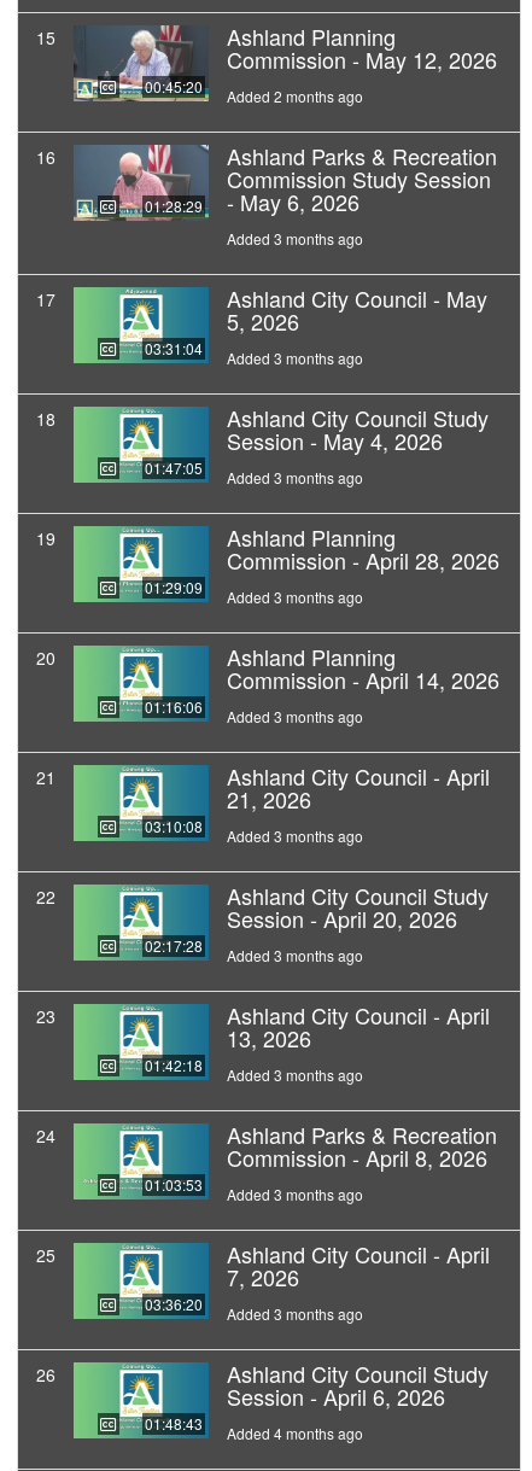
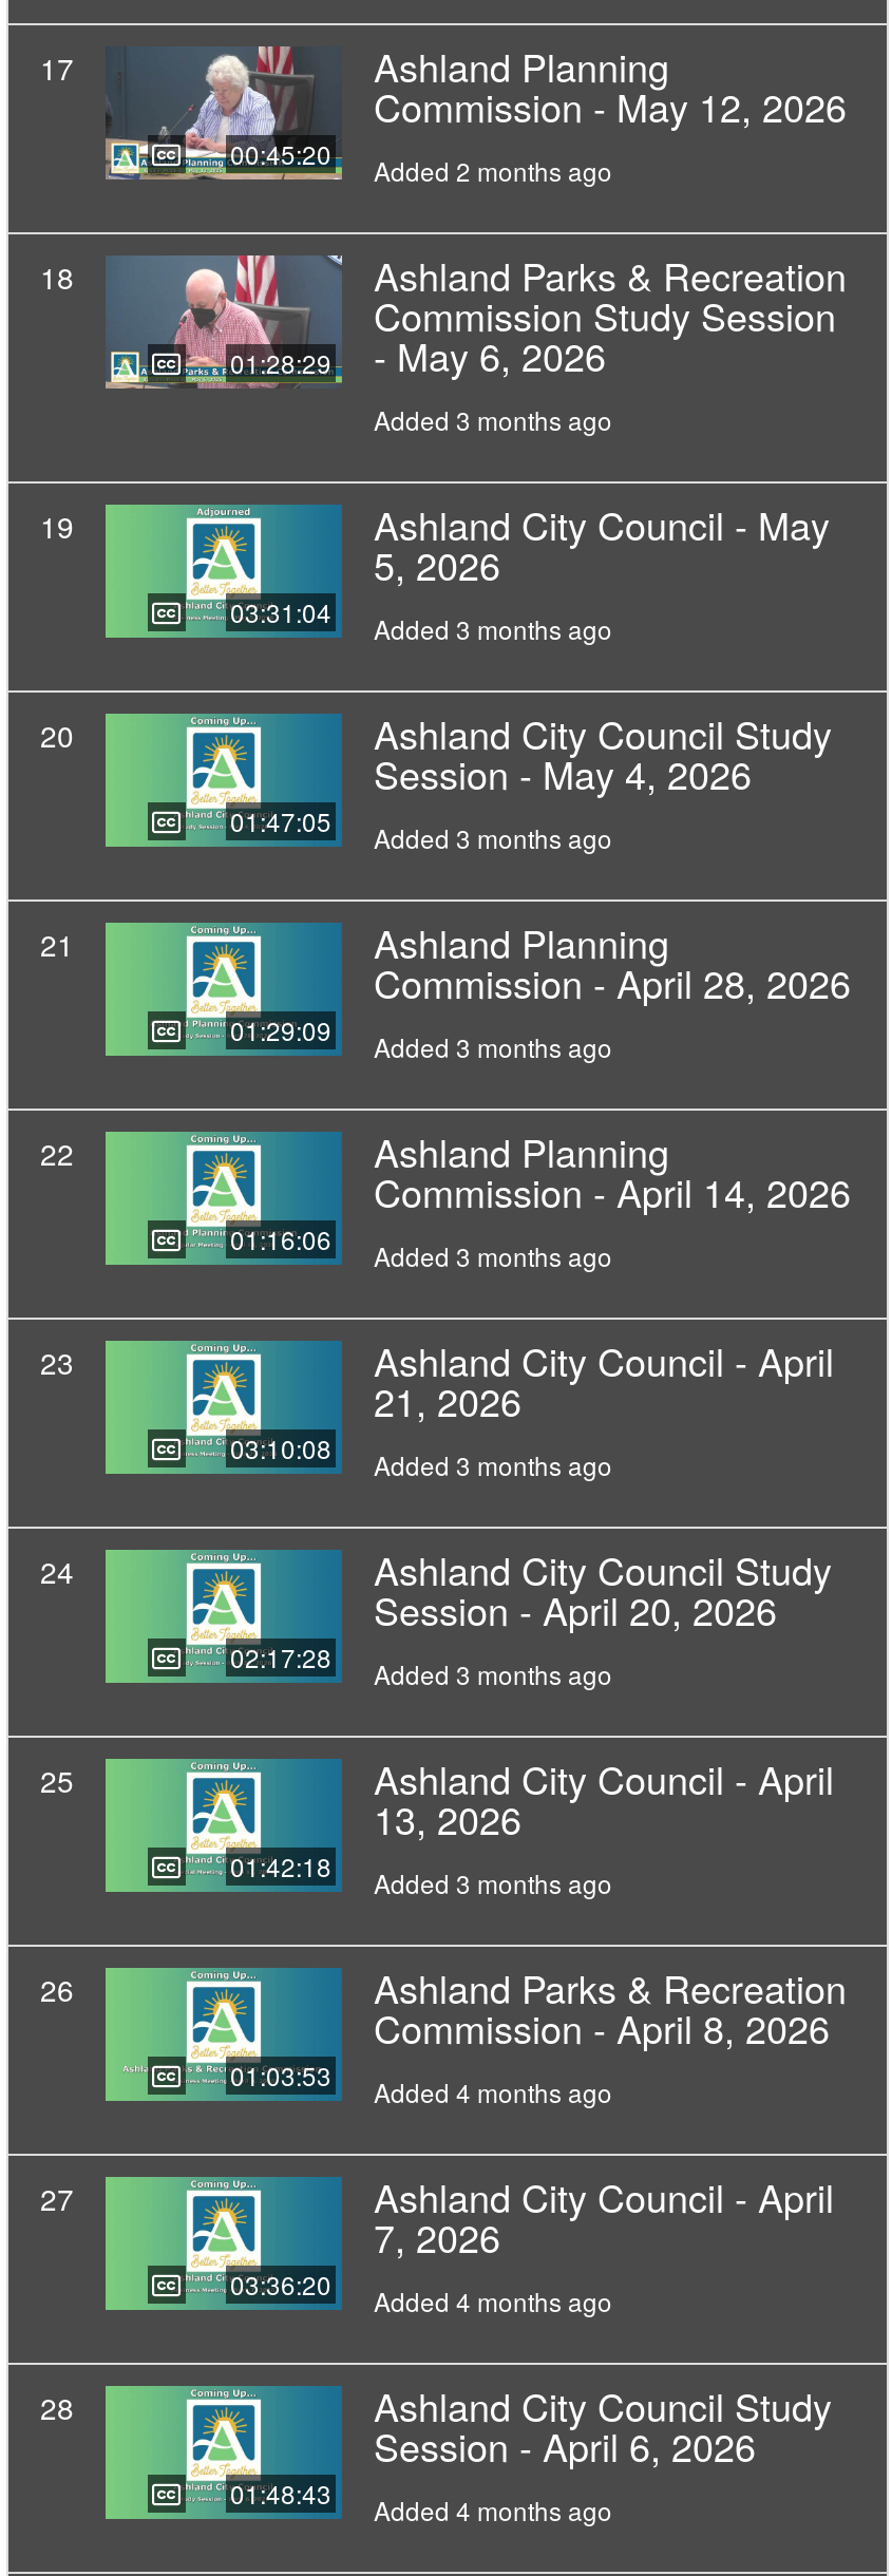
[36,26,55,50] 15 -> [40,48,74,90] 17
[36,145,55,170] 16 -> [40,257,74,299] 18
[36,288,55,312] 17 -> [40,506,74,548] 19
[36,407,55,431] 18 -> [40,715,74,757] 20
[36,527,55,551] 19 -> [40,924,74,966] 21
[36,646,55,670] 20 -> [40,1133,74,1175] 22
[36,766,55,790] 21 -> [40,1342,74,1384] 23
[36,885,55,909] 22 -> [40,1551,74,1593] 24
[36,1005,55,1029] 23 -> [40,1760,74,1802] 25
[36,1124,55,1148] 24 -> [40,1969,74,2011] 26
[227,1184,363,1205] Added 3 months ago -> [374,2075,612,2110] Added 4 months ago
[36,1244,55,1268] 25 -> [40,2178,74,2220] 27
[227,1304,363,1324] Added 3 months ago -> [374,2284,612,2319] Added 4 months ago
[36,1363,55,1387] 26 -> [40,2387,74,2429] 28

